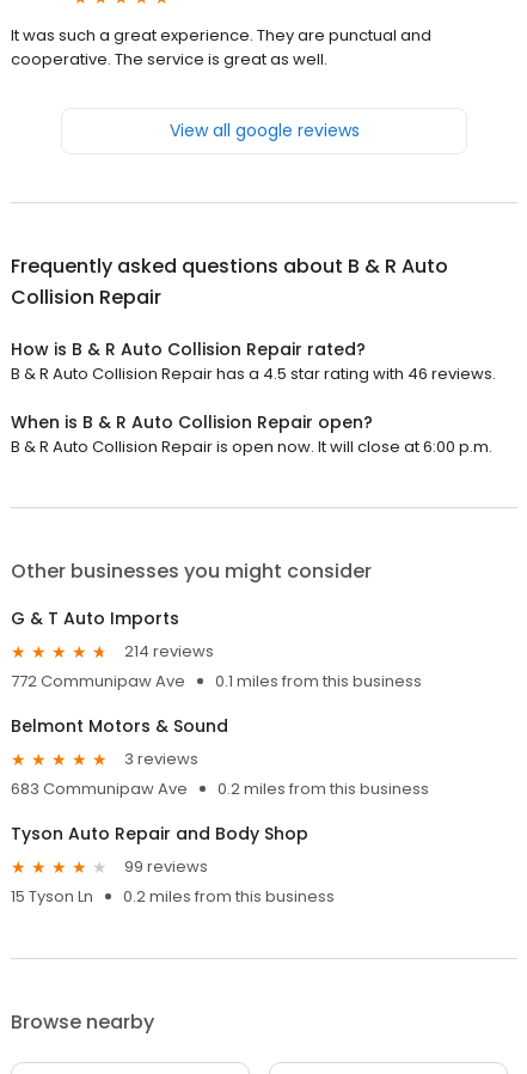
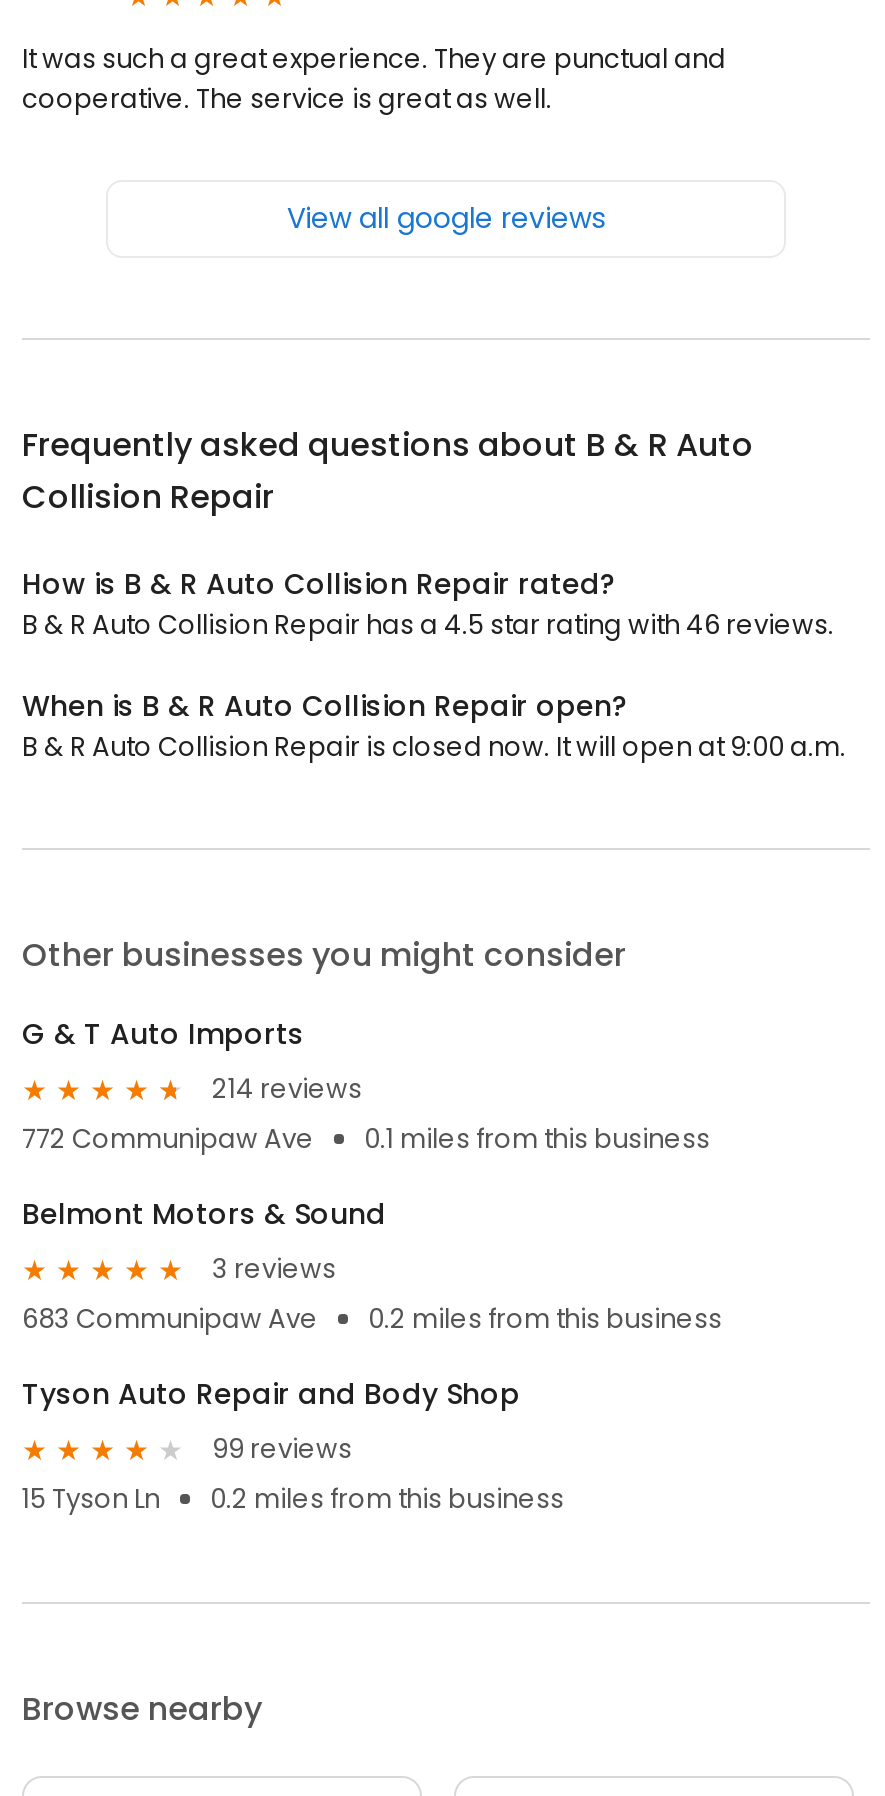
[11,435,492,458] B & R Auto Collision Repair is open now. It will close at 6:00 p.m. -> [22,728,846,766] B & R Auto Collision Repair is closed now. It will open at 9:00 a.m.

